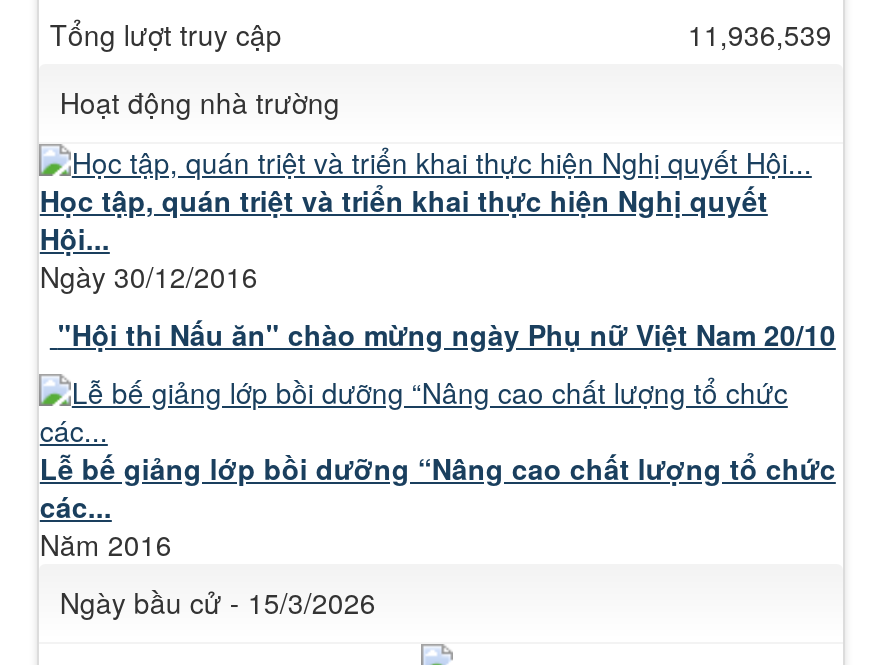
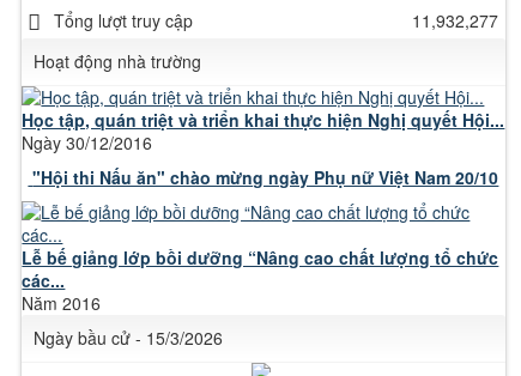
[688,13,832,53] 11,936,539 -> [412,9,499,32] 11,932,277

